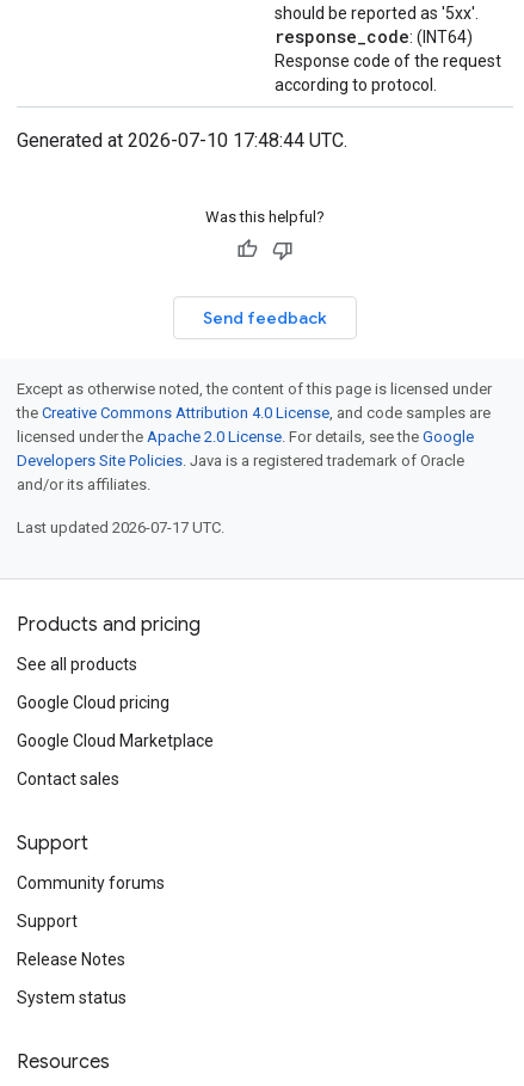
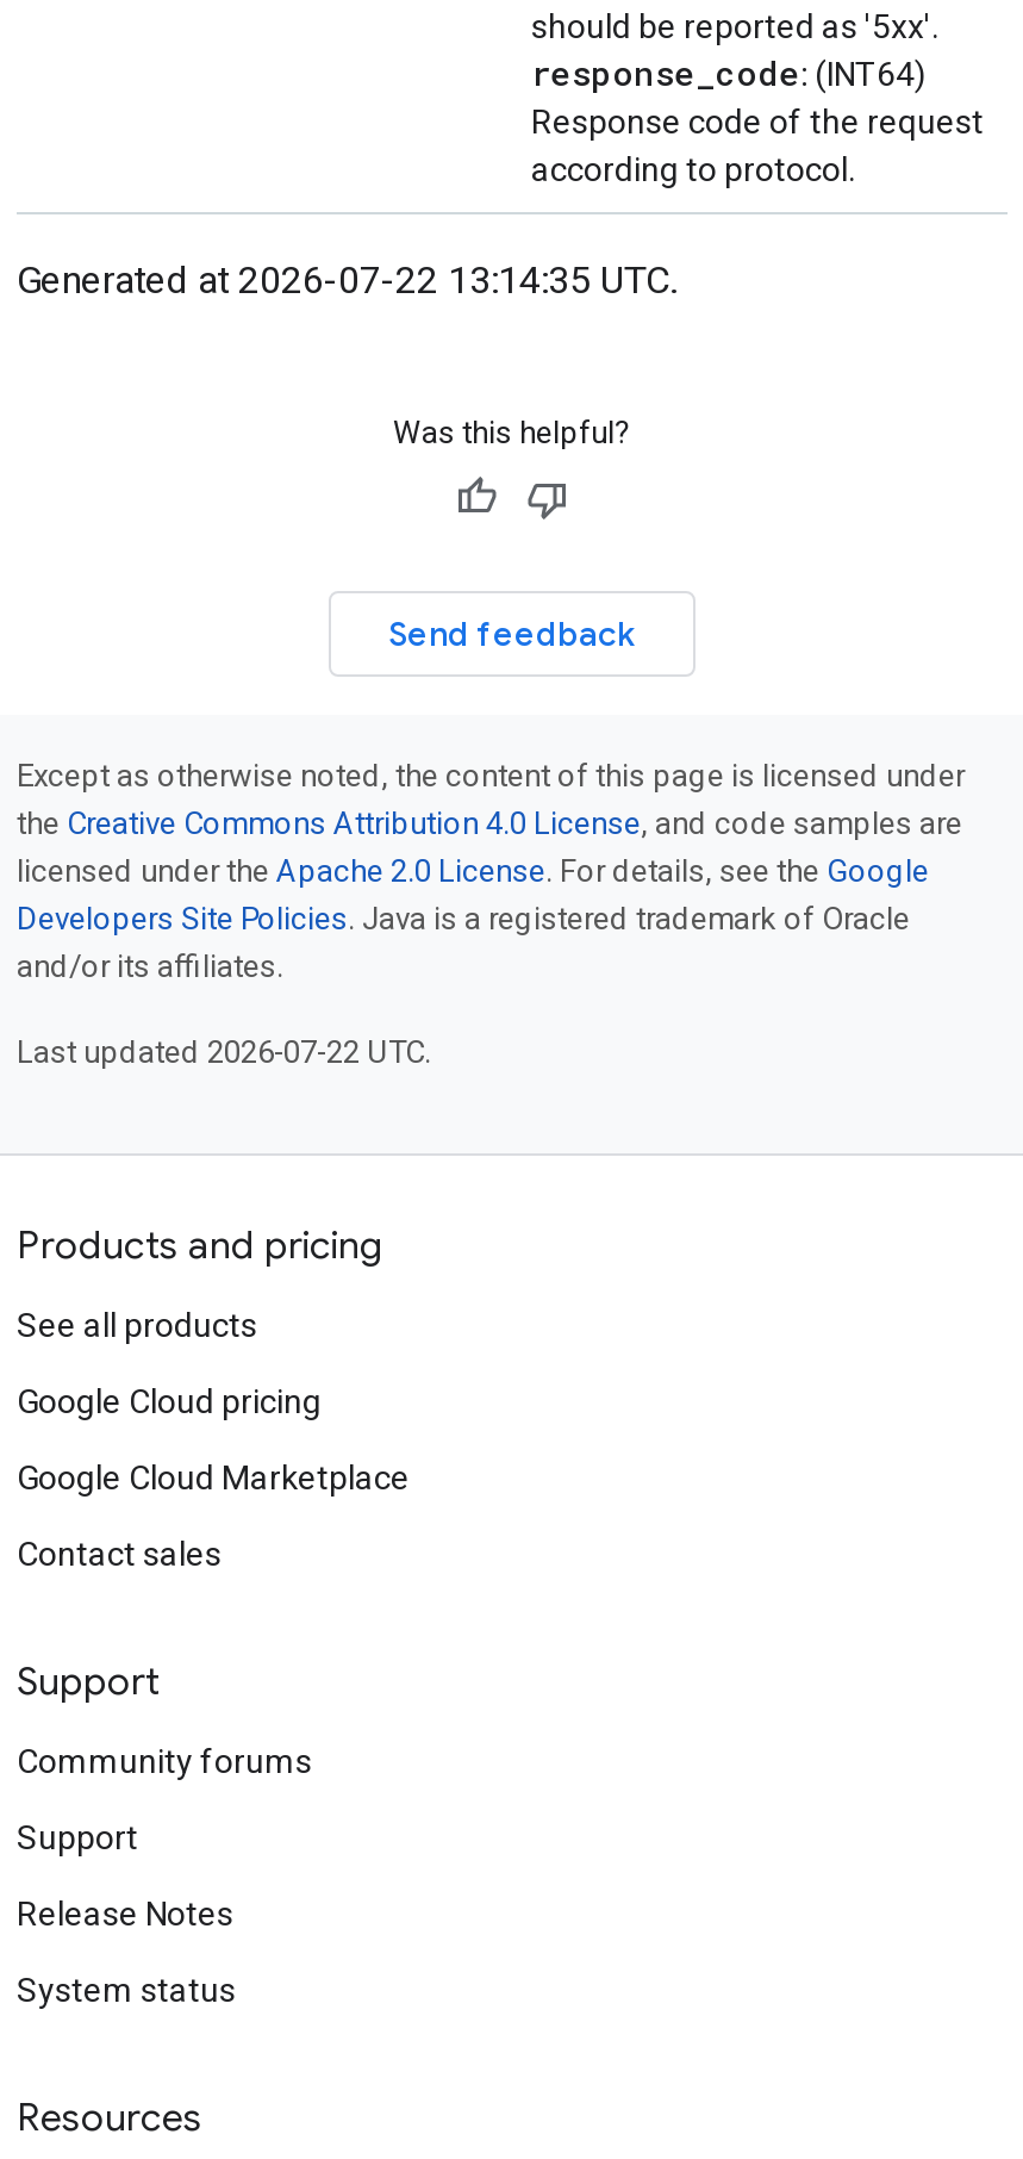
[17,129,347,152] Generated at 2026-07-10 17:48:44 UTC. -> [17,257,676,303] Generated at 2026-07-22 13:14:35 UTC.
[17,519,224,536] Last updated 2026-07-17 UTC. -> [17,1034,431,1070] Last updated 2026-07-22 UTC.

